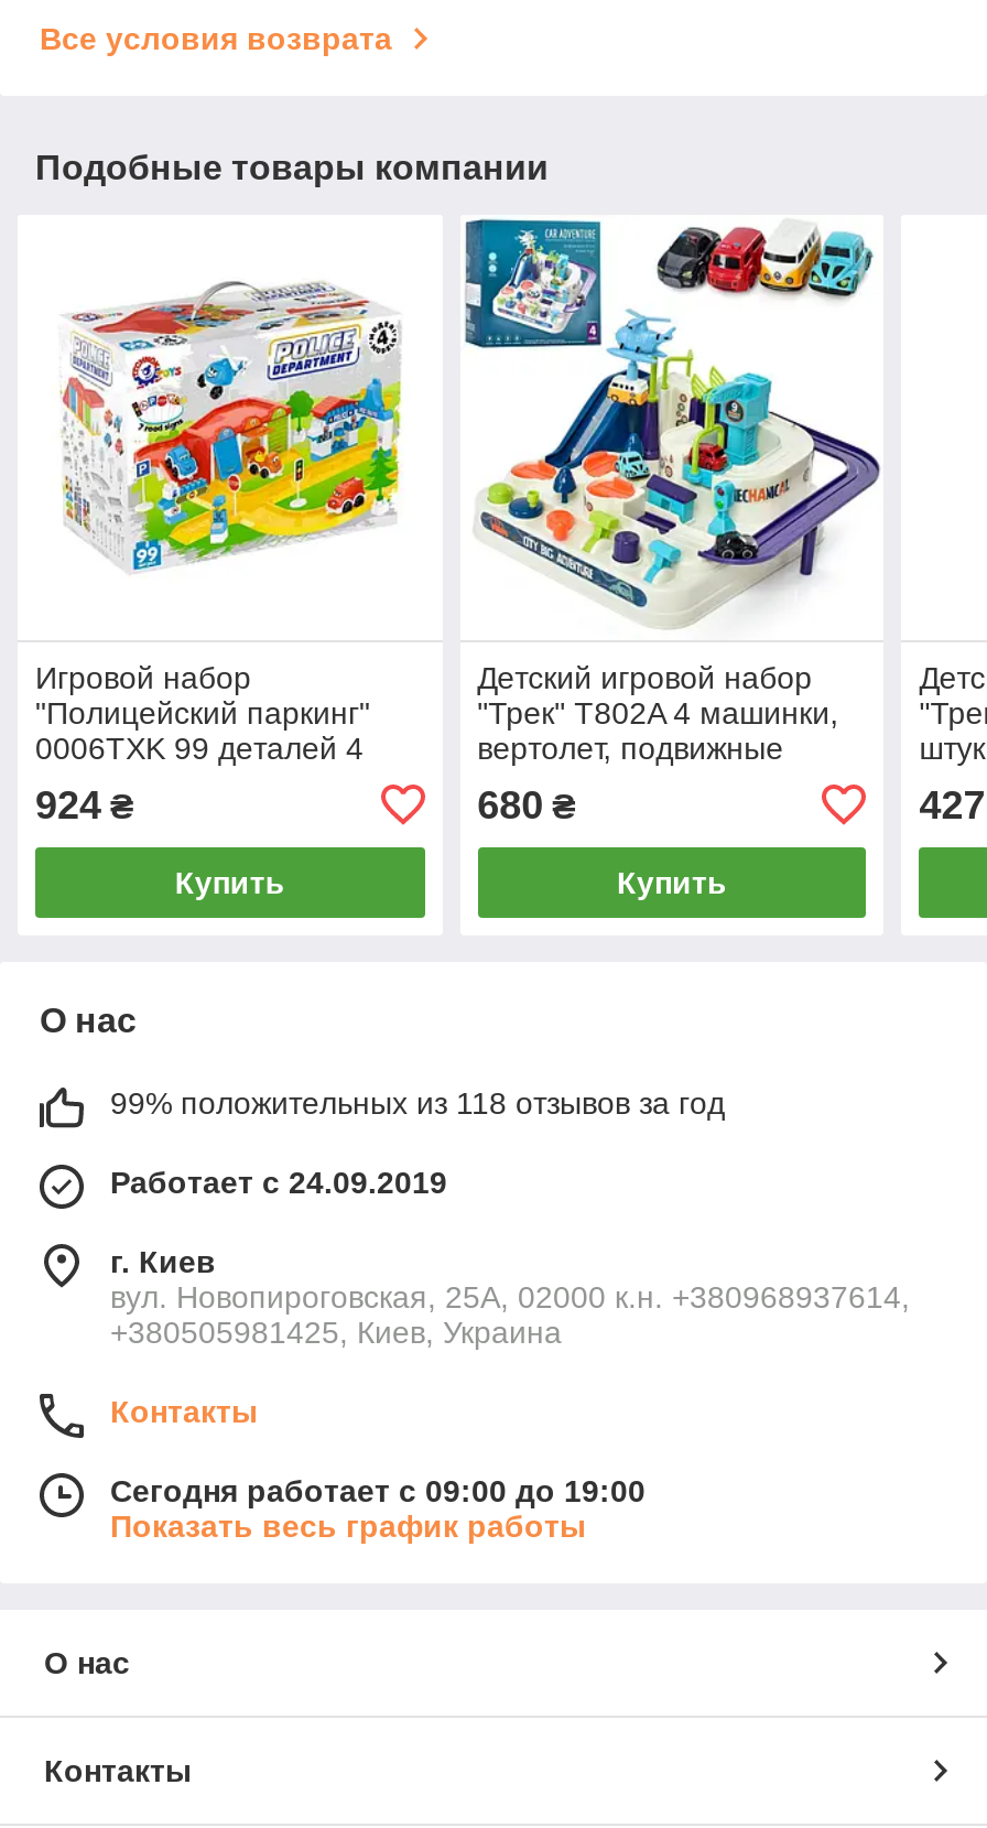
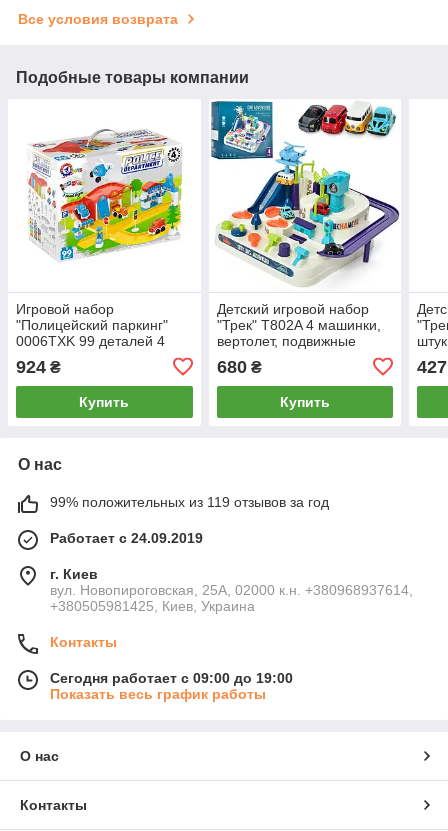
[110,1085,725,1120] 99% положительных из 118 отзывов за год -> [50,494,329,510] 99% положительных из 119 отзывов за год

